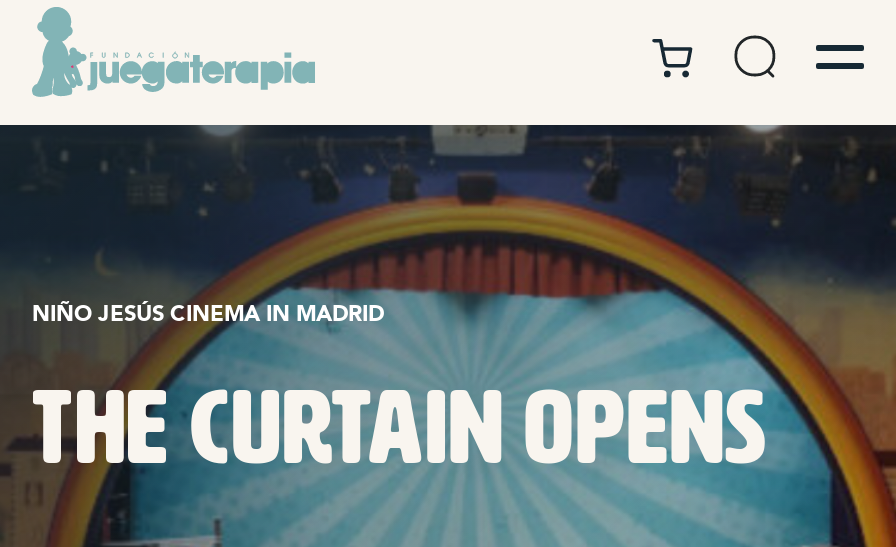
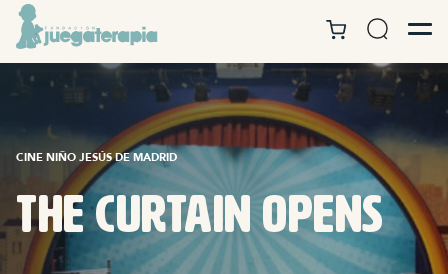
[32,299,384,329] NIÑO JESÚS CINEMA IN MADRID -> [16,150,177,165] CINE NIÑO JESÚS DE MADRID

